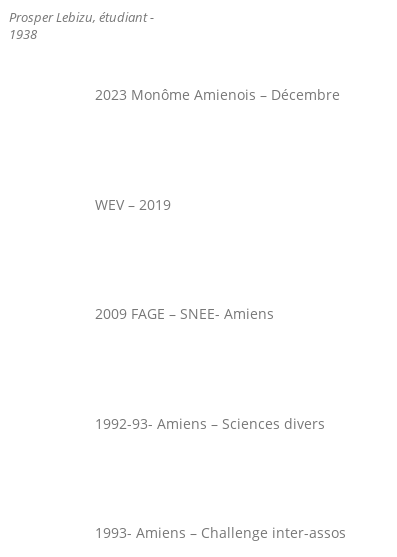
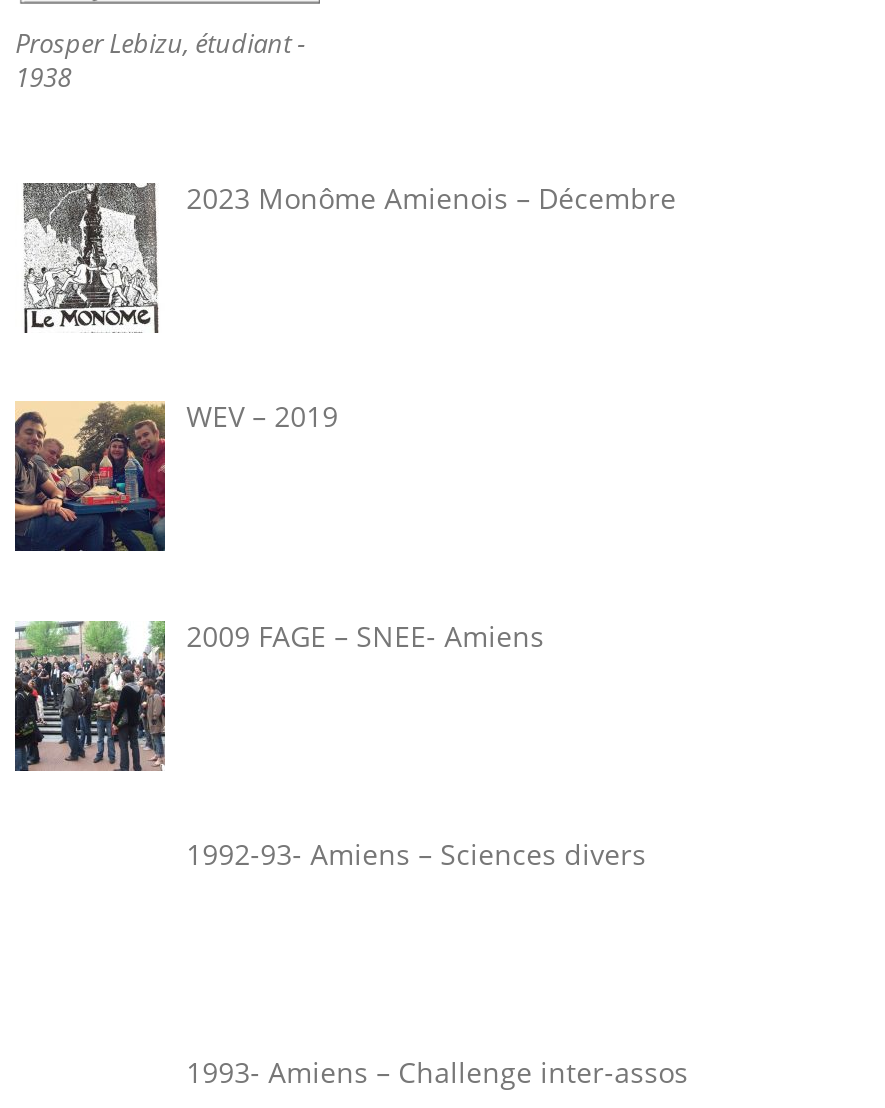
none -> [21,180,161,334] [image]
none -> [13,400,167,554] [image]
none -> [13,620,167,774] [image]

